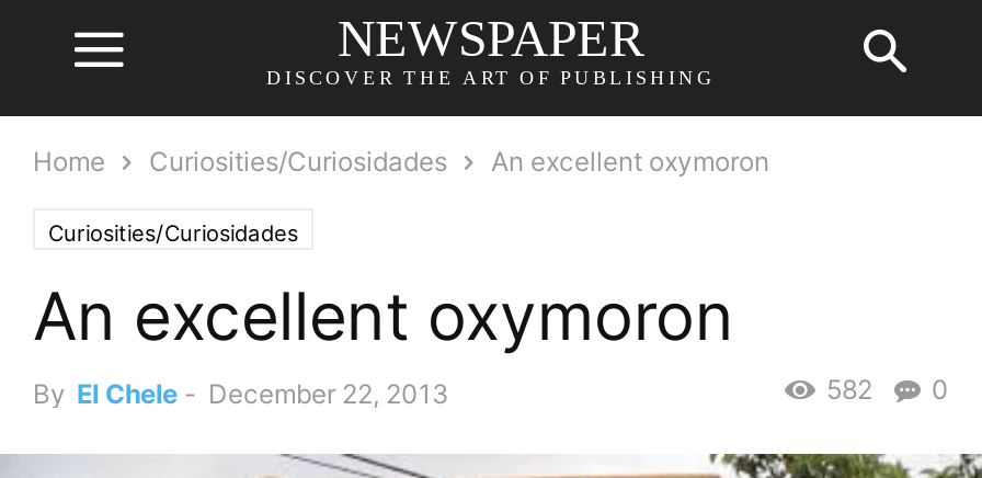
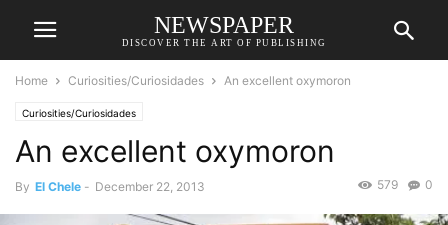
[826,373,949,406] 582 0 -> [377,177,433,192] 579 0

